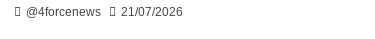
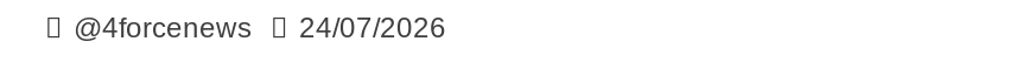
[25,5,182,19] @4forcenews 21/07/2026 -> [74,11,446,44] @4forcenews 24/07/2026

